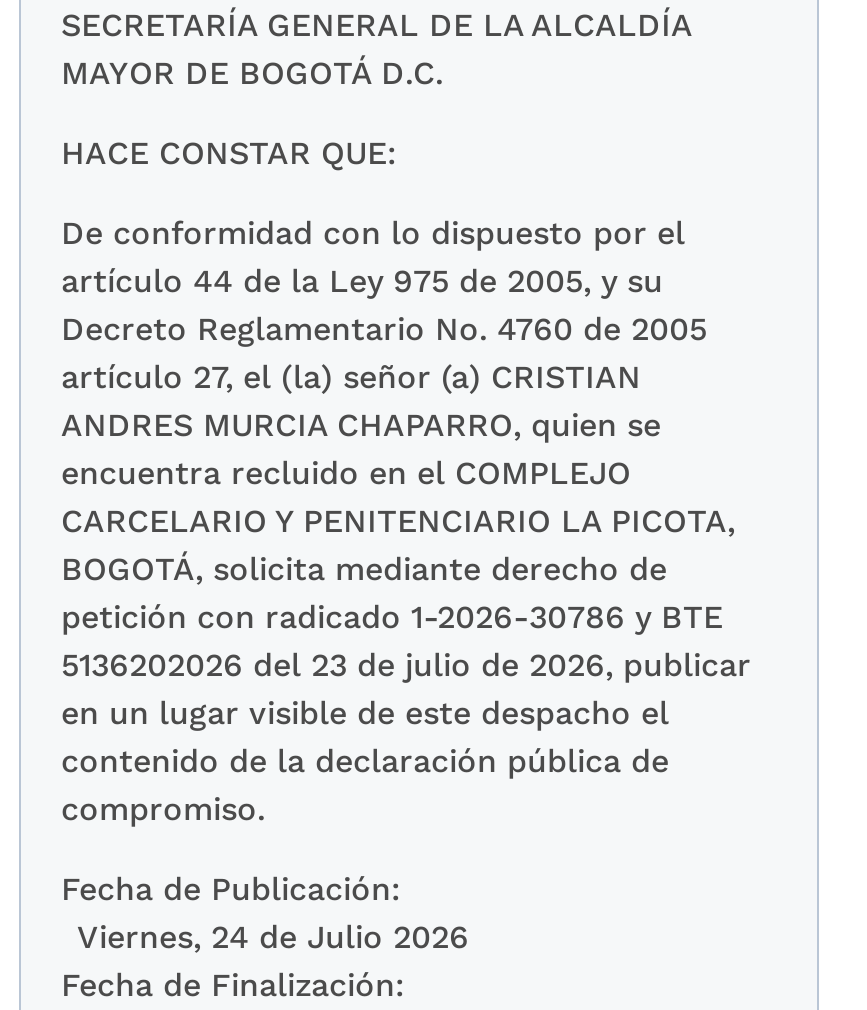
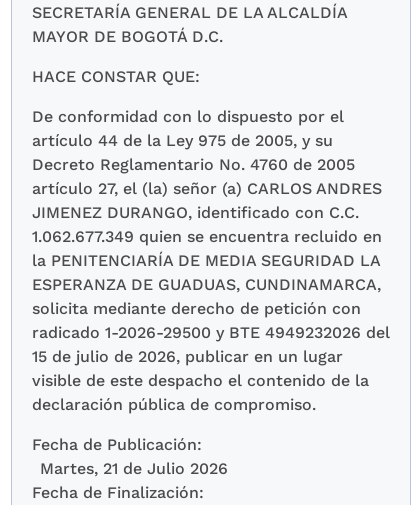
[61,359,751,829] artículo 27, el (la) señor (a) CRISTIAN | ANDRES MURCIA CHAPARRO, quien se | encuentra recluido en el COMPLEJO | CARCELARIO Y PENITENCIARIO LA PICOTA, | BOGOTÁ, solicita mediante derecho de | petición con radicado 1-2026-30786 y BTE | 5136202026 del 23 de julio de 2026, publicar | en un lugar visible de este despacho el | contenido de la declaración pública de | compromiso. -> [32,179,390,414] artículo 27, el (la) señor (a) CARLOS ANDRES | JIMENEZ DURANGO, identificado con C.C. | 1.062.677.349 quien se encuentra recluido en | la PENITENCIARÍA DE MEDIA SEGURIDAD LA | ESPERANZA DE GUADUAS, CUNDINAMARCA, | solicita mediante derecho de petición con | radicado 1-2026-29500 y BTE 4949232026 del | 15 de julio de 2026, publicar en un lugar | visible de este despacho el contenido de la | declaración pública de compromiso.
[77,919,469,957] Viernes, 24 de Julio 2026 -> [40,459,228,478] Martes, 21 de Julio 2026

